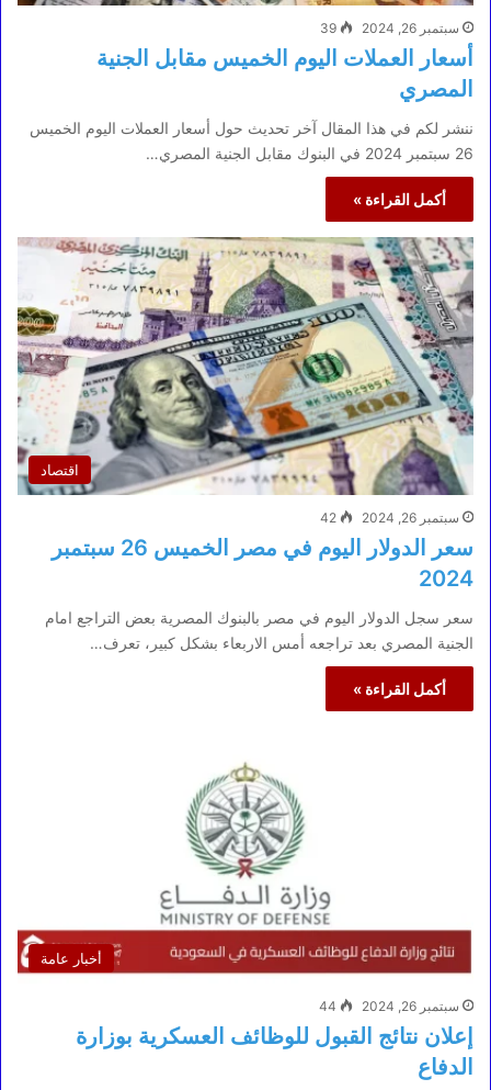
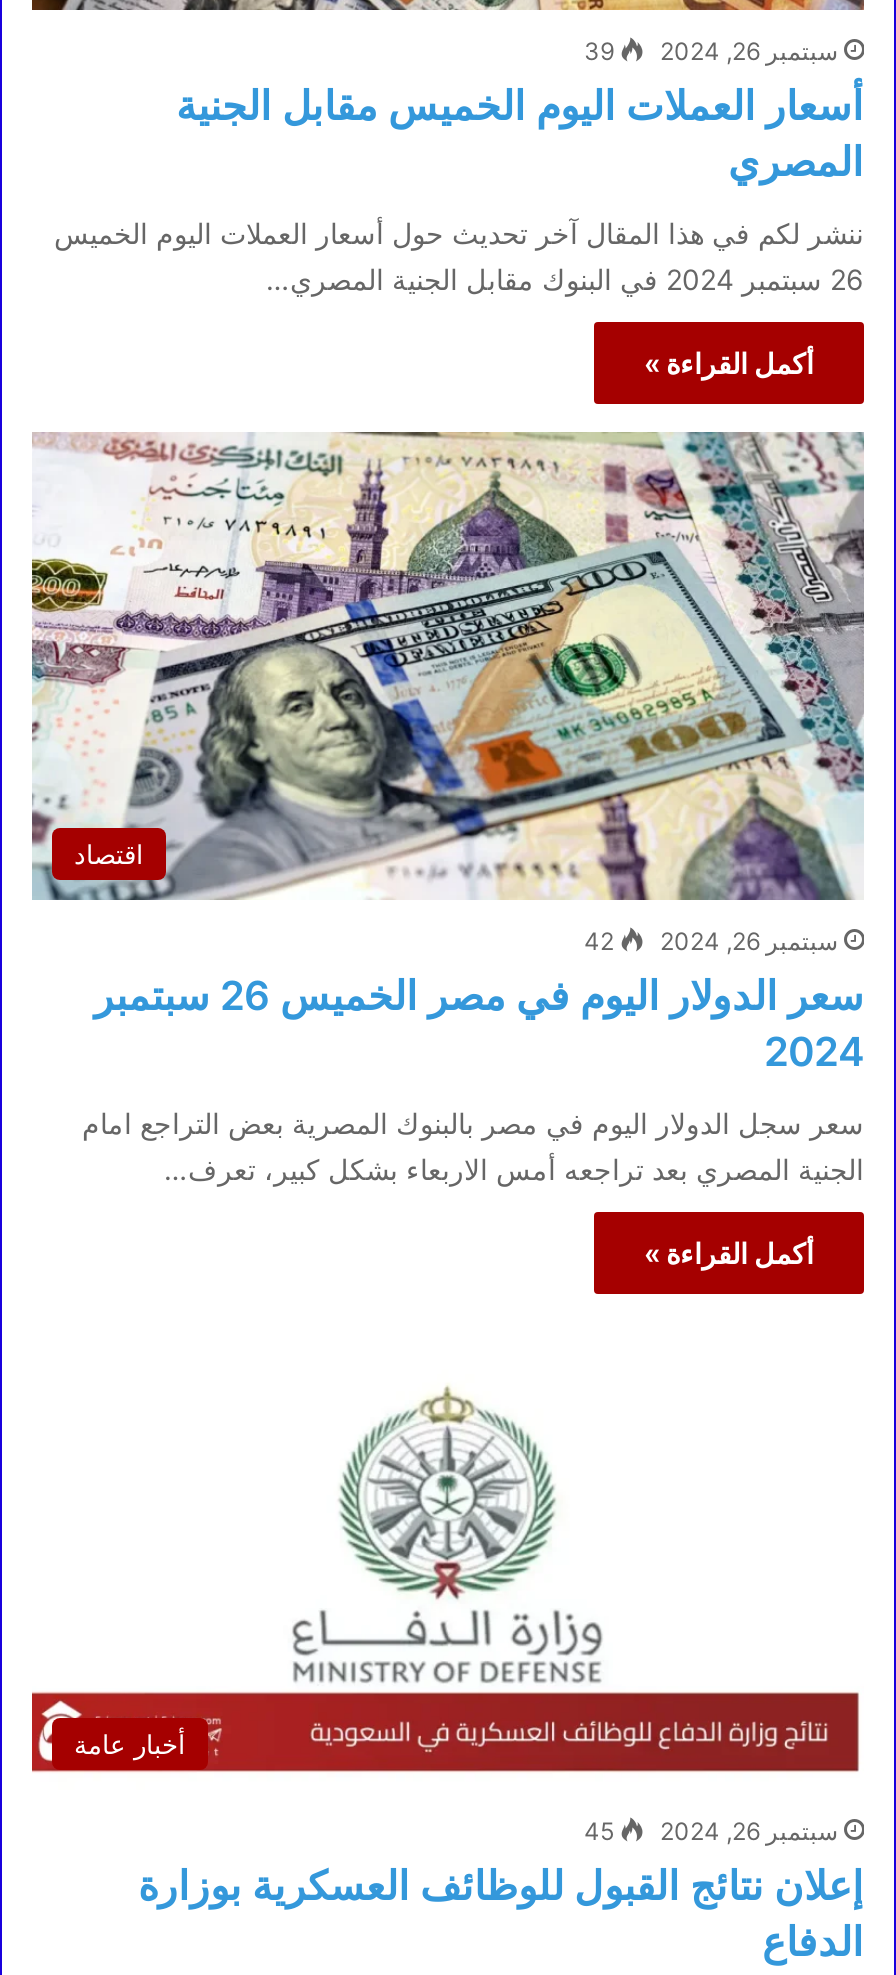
[319,998,336,1014] 44 -> [584,1816,614,1846] 45

